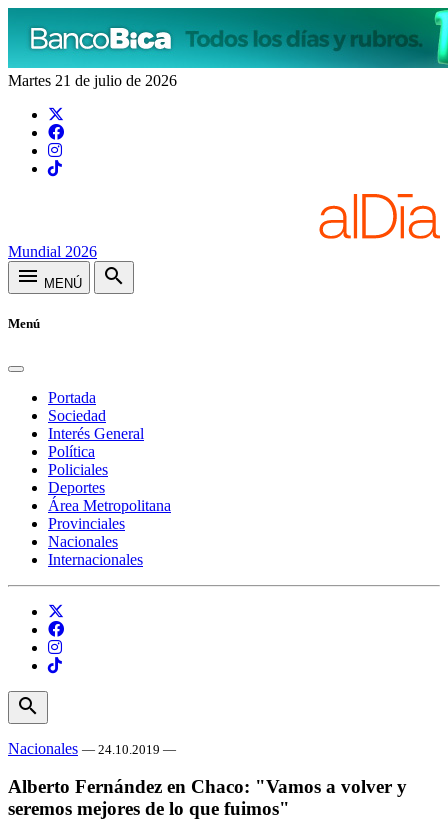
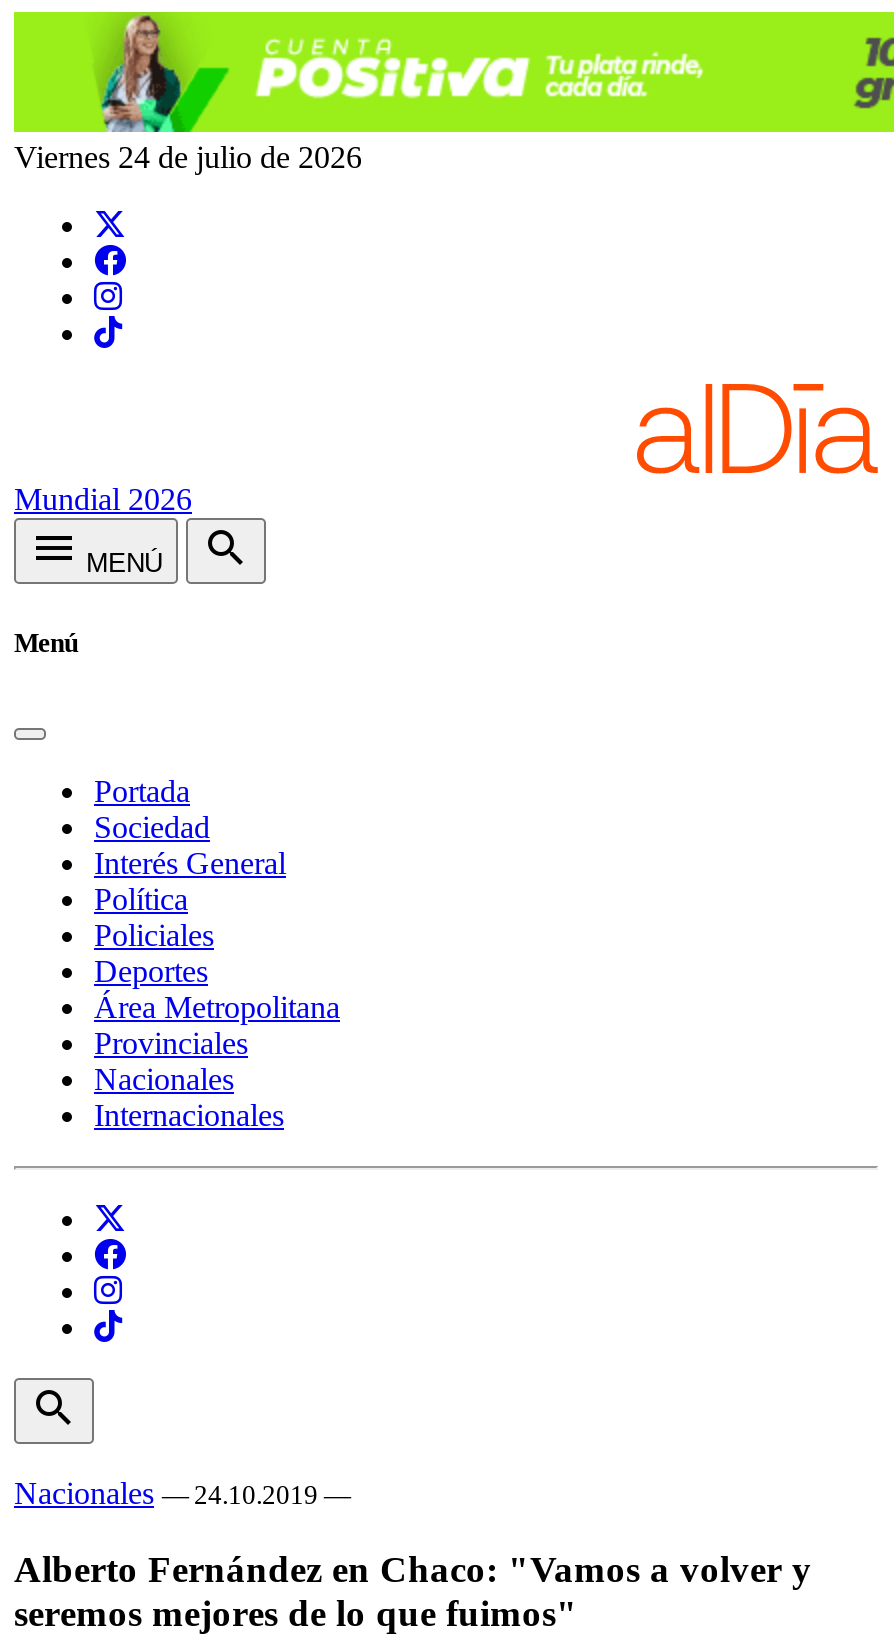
[7,7,445,89] [image] | Martes 21 de julio de 2026 -> [12,10,888,174] [image] | Viernes 24 de julio de 2026

